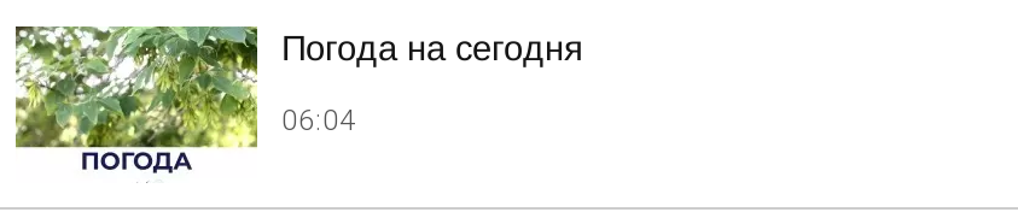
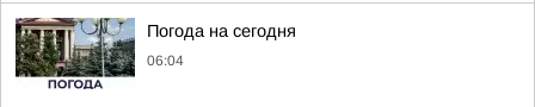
[13,24,260,176] [image] -> [14,17,136,90] [image]

